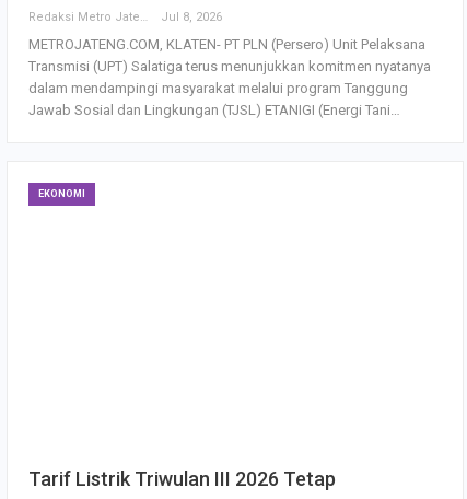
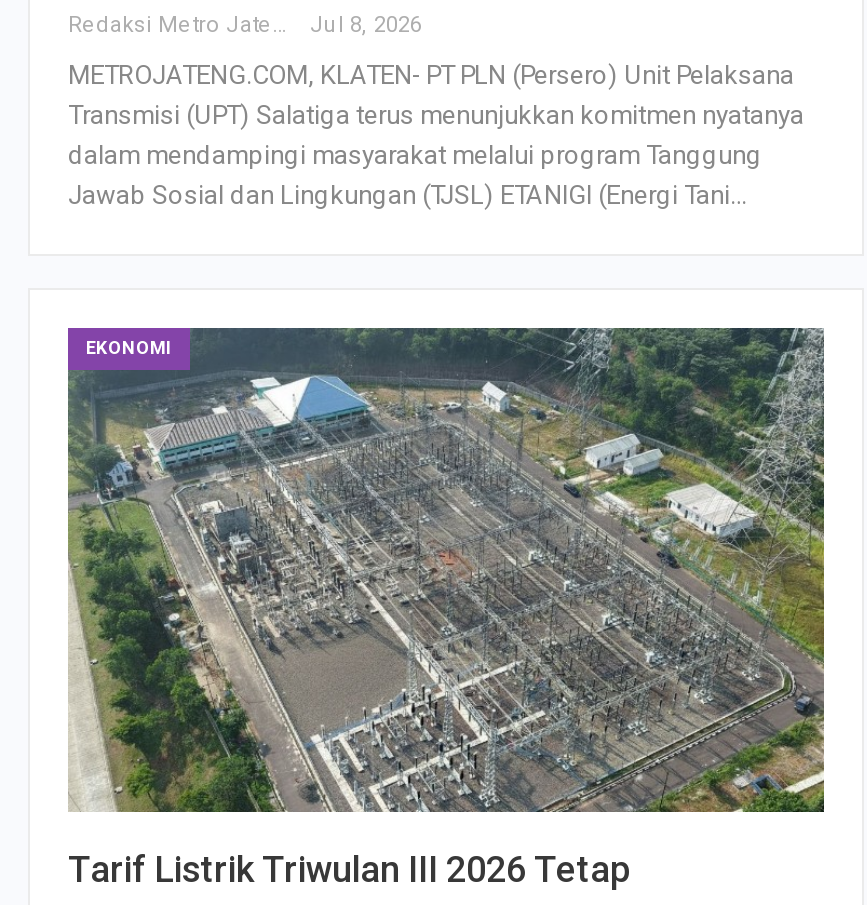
none -> [66,325,826,815] [image]

